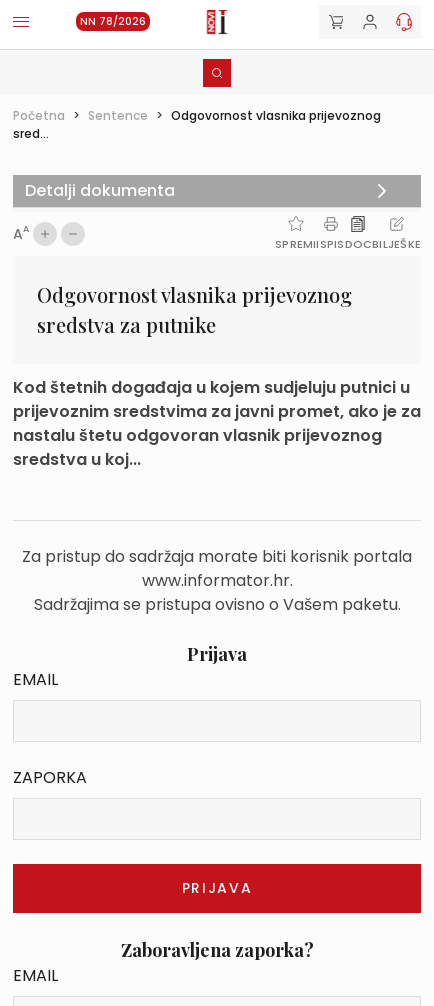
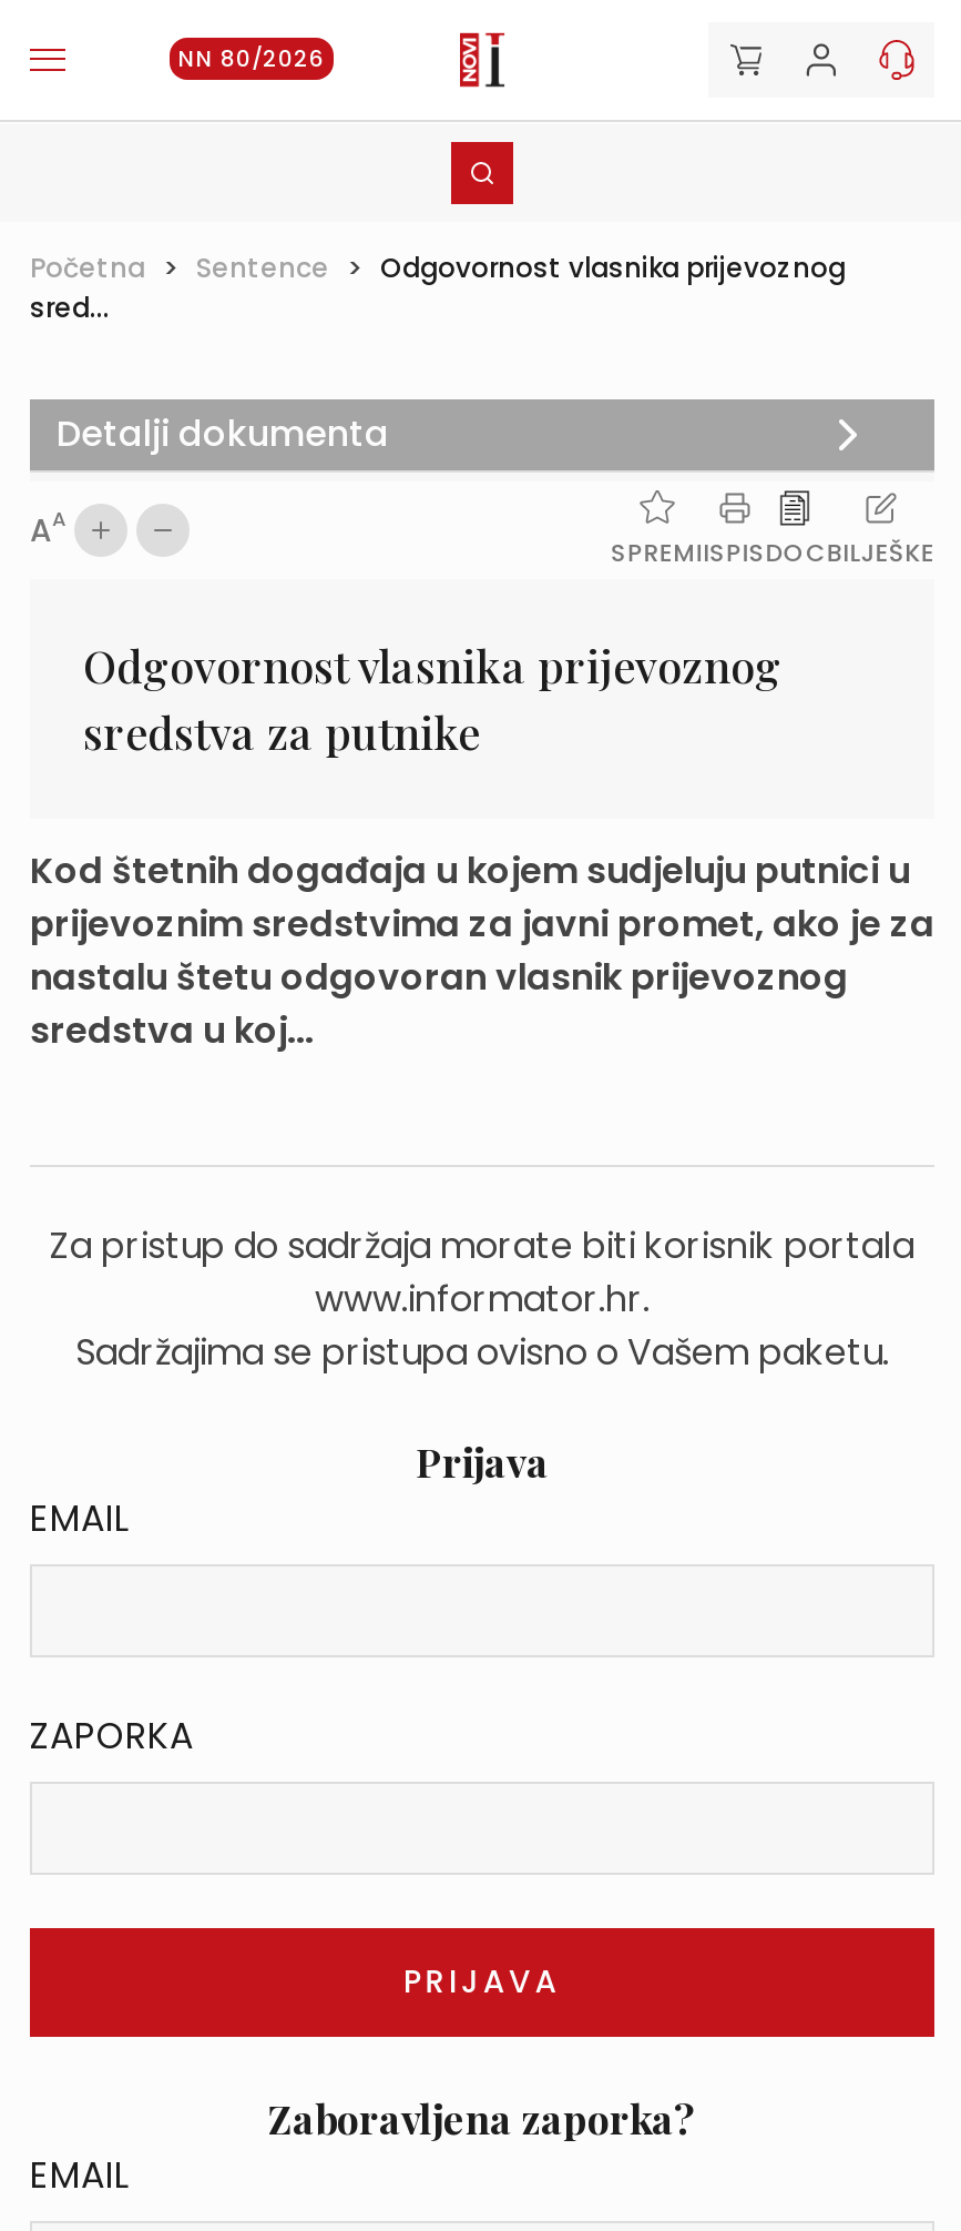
[80,14,146,29] NN 78/2026 -> [178,42,325,75] NN 80/2026

